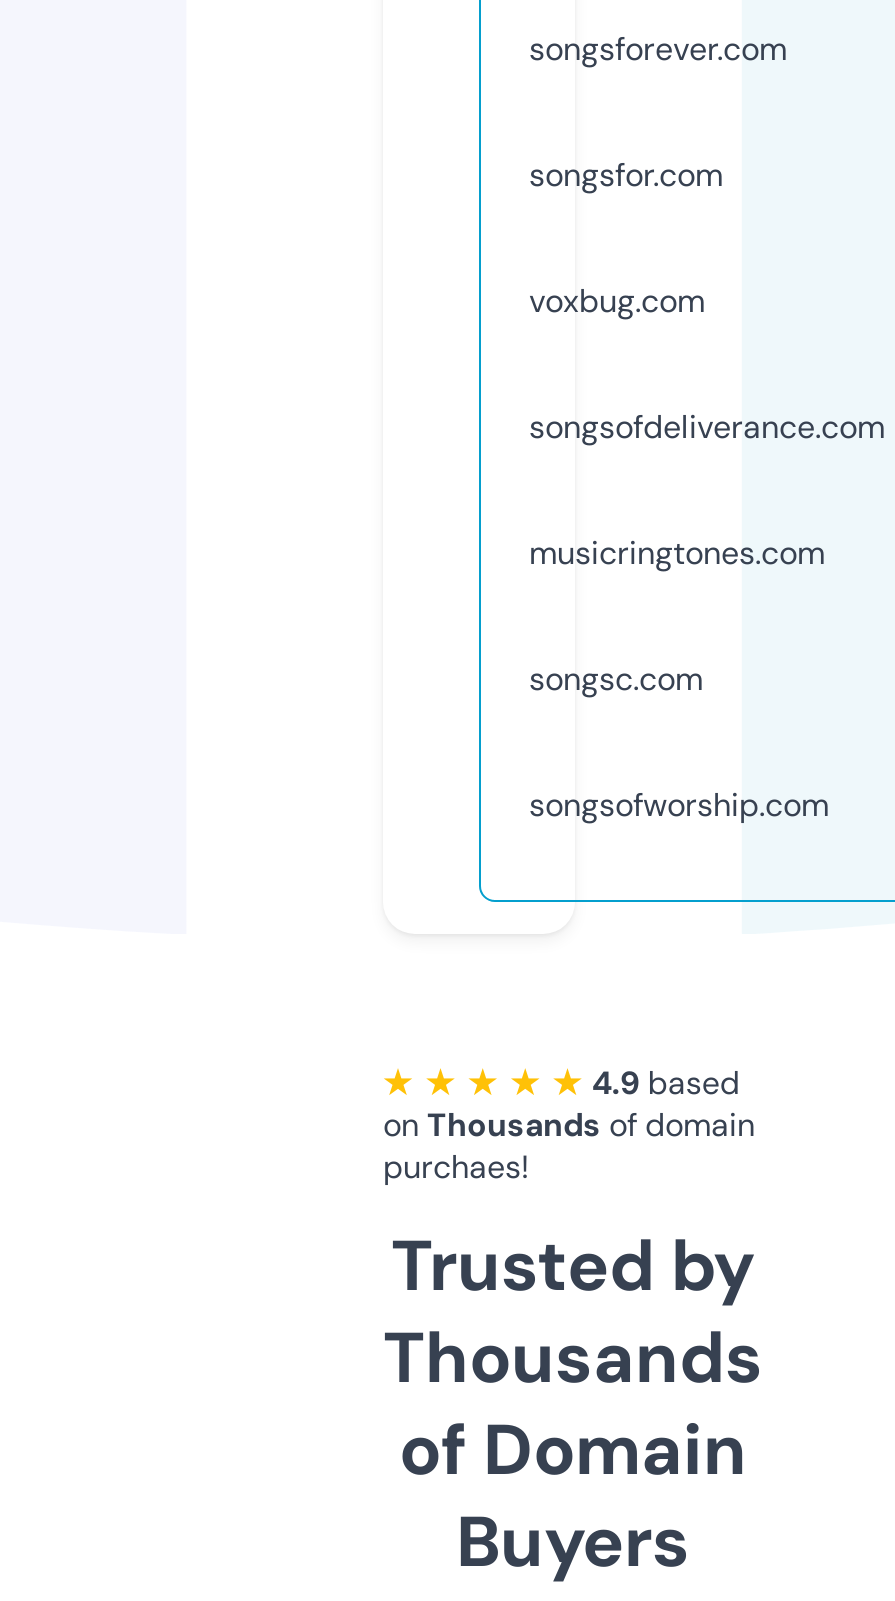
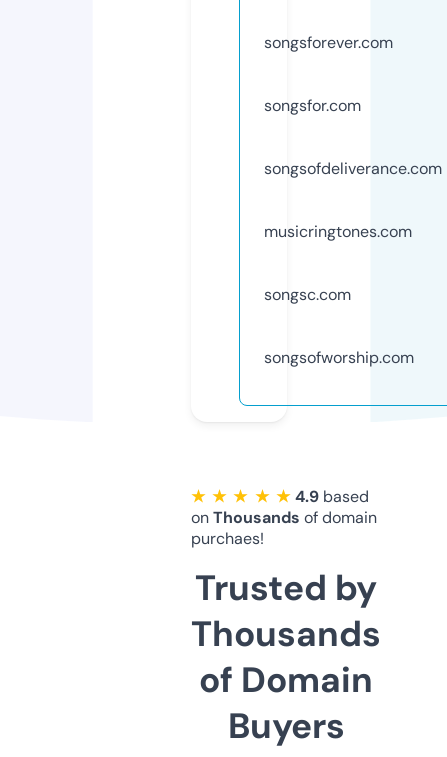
[529,280,705,322] voxbug.com -> none

